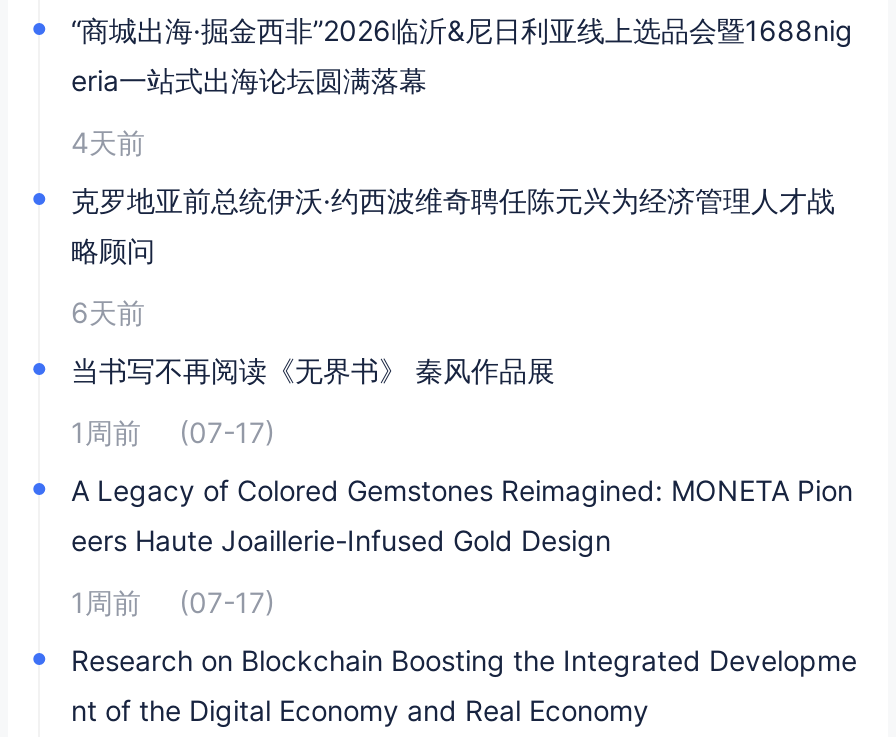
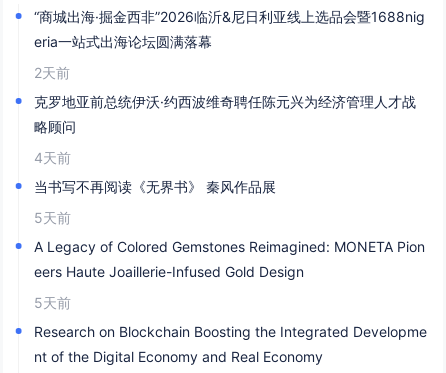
[71,125,145,159] 4天前 -> [34,64,70,81] 2天前
[71,295,145,329] 6天前 -> [34,149,71,166] 4天前
[71,415,275,449] 1周前 | (07-17) -> [34,209,71,226] 5天前
[71,585,275,619] 1周前 | (07-17) -> [34,294,71,311] 5天前

